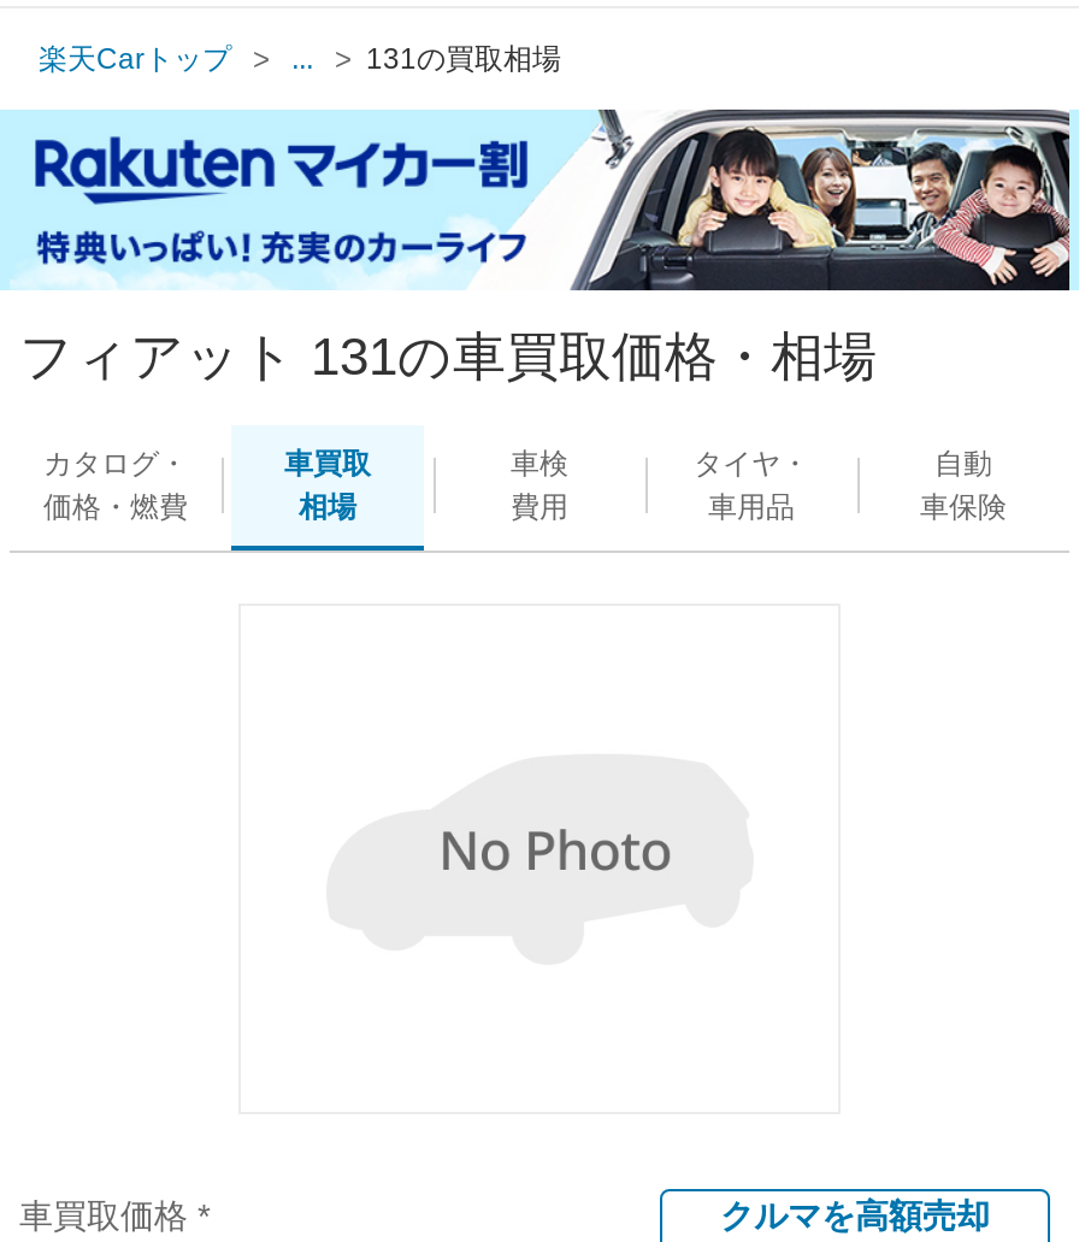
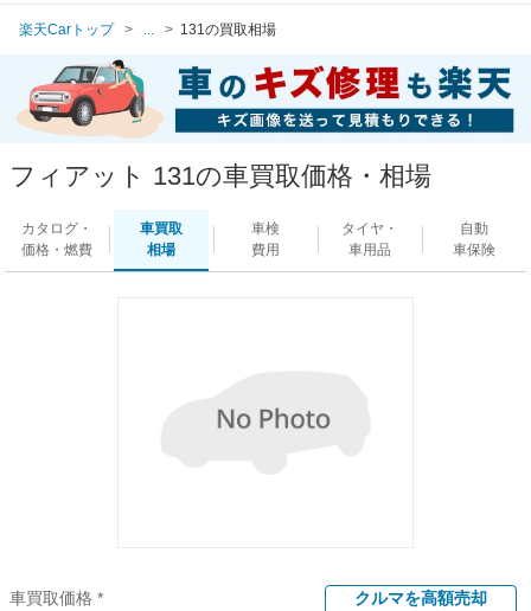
[7,107,1072,293] [image] -> [4,54,527,143] [image]

